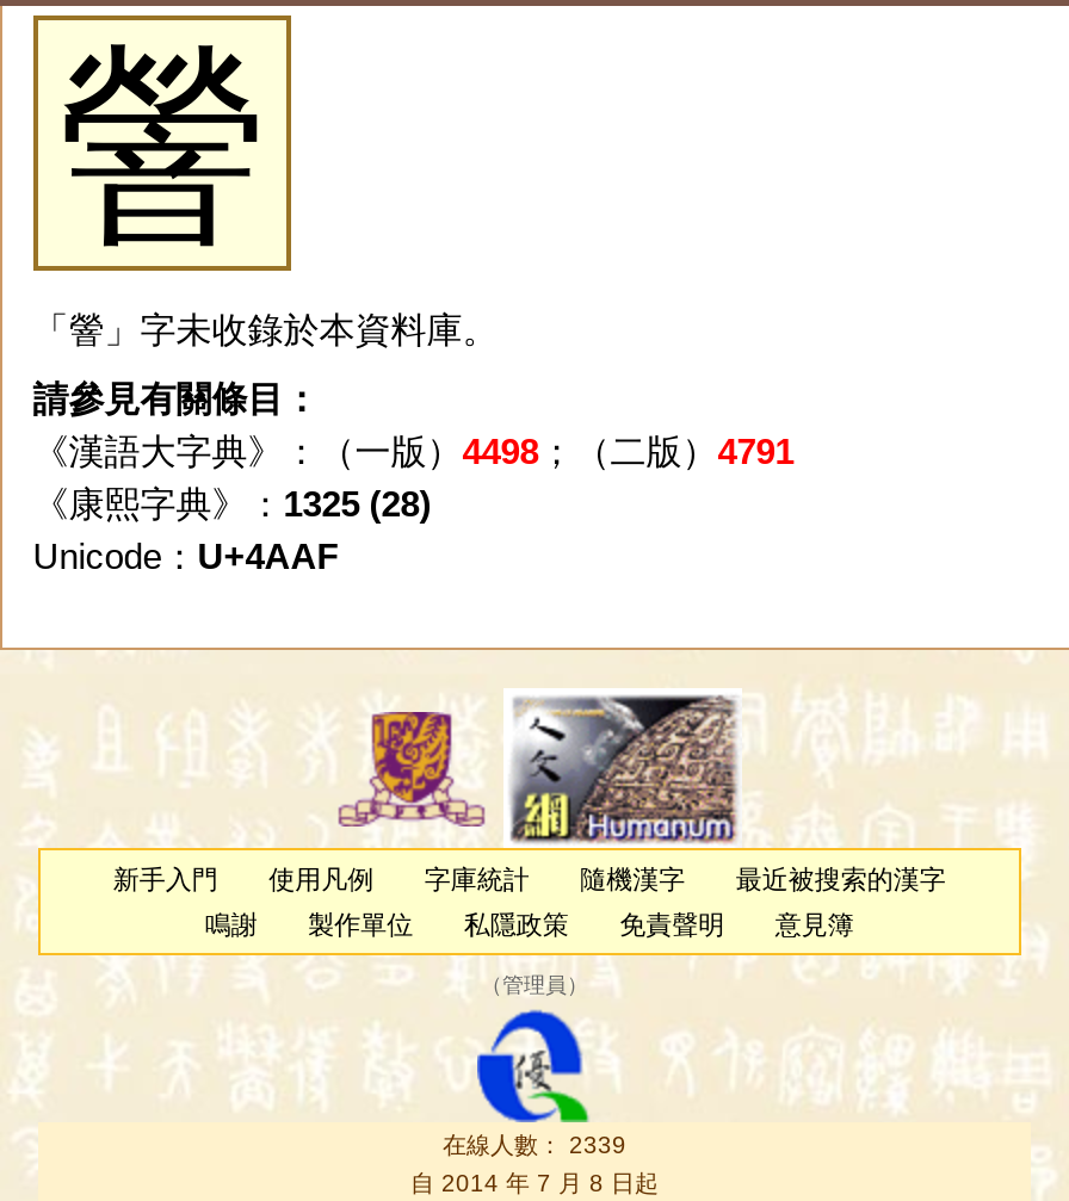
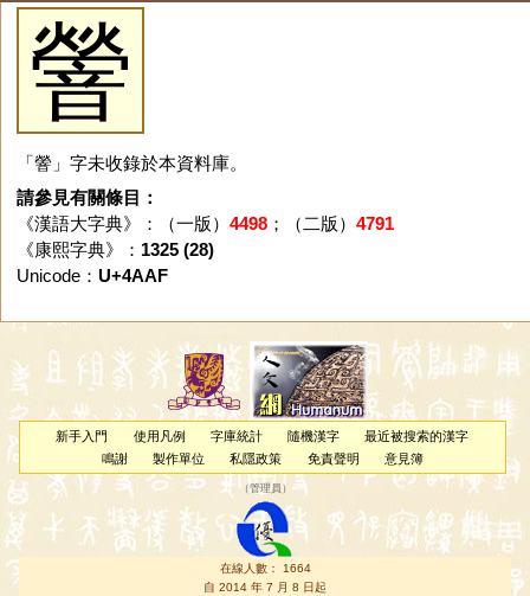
[443,1131,626,1157] 在線人數： 2339 -> [219,561,311,574] 在線人數： 1664

